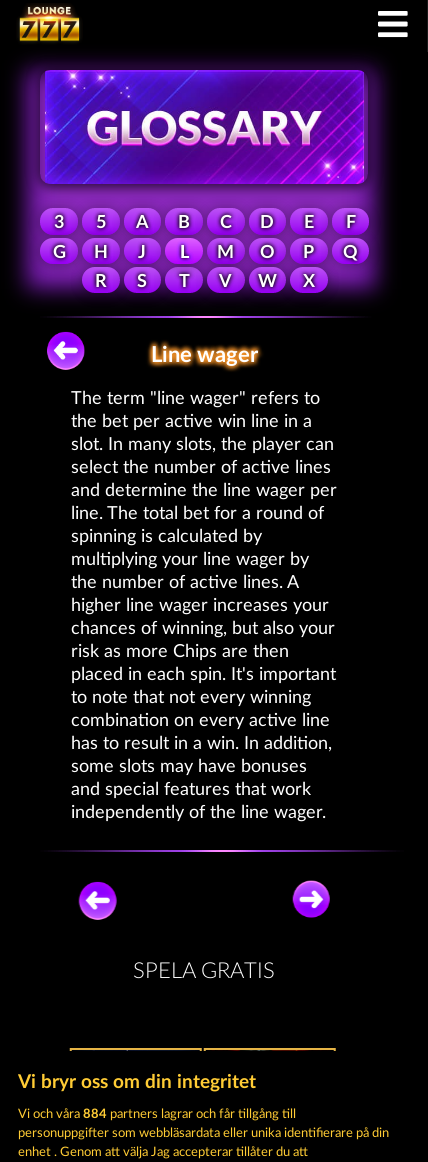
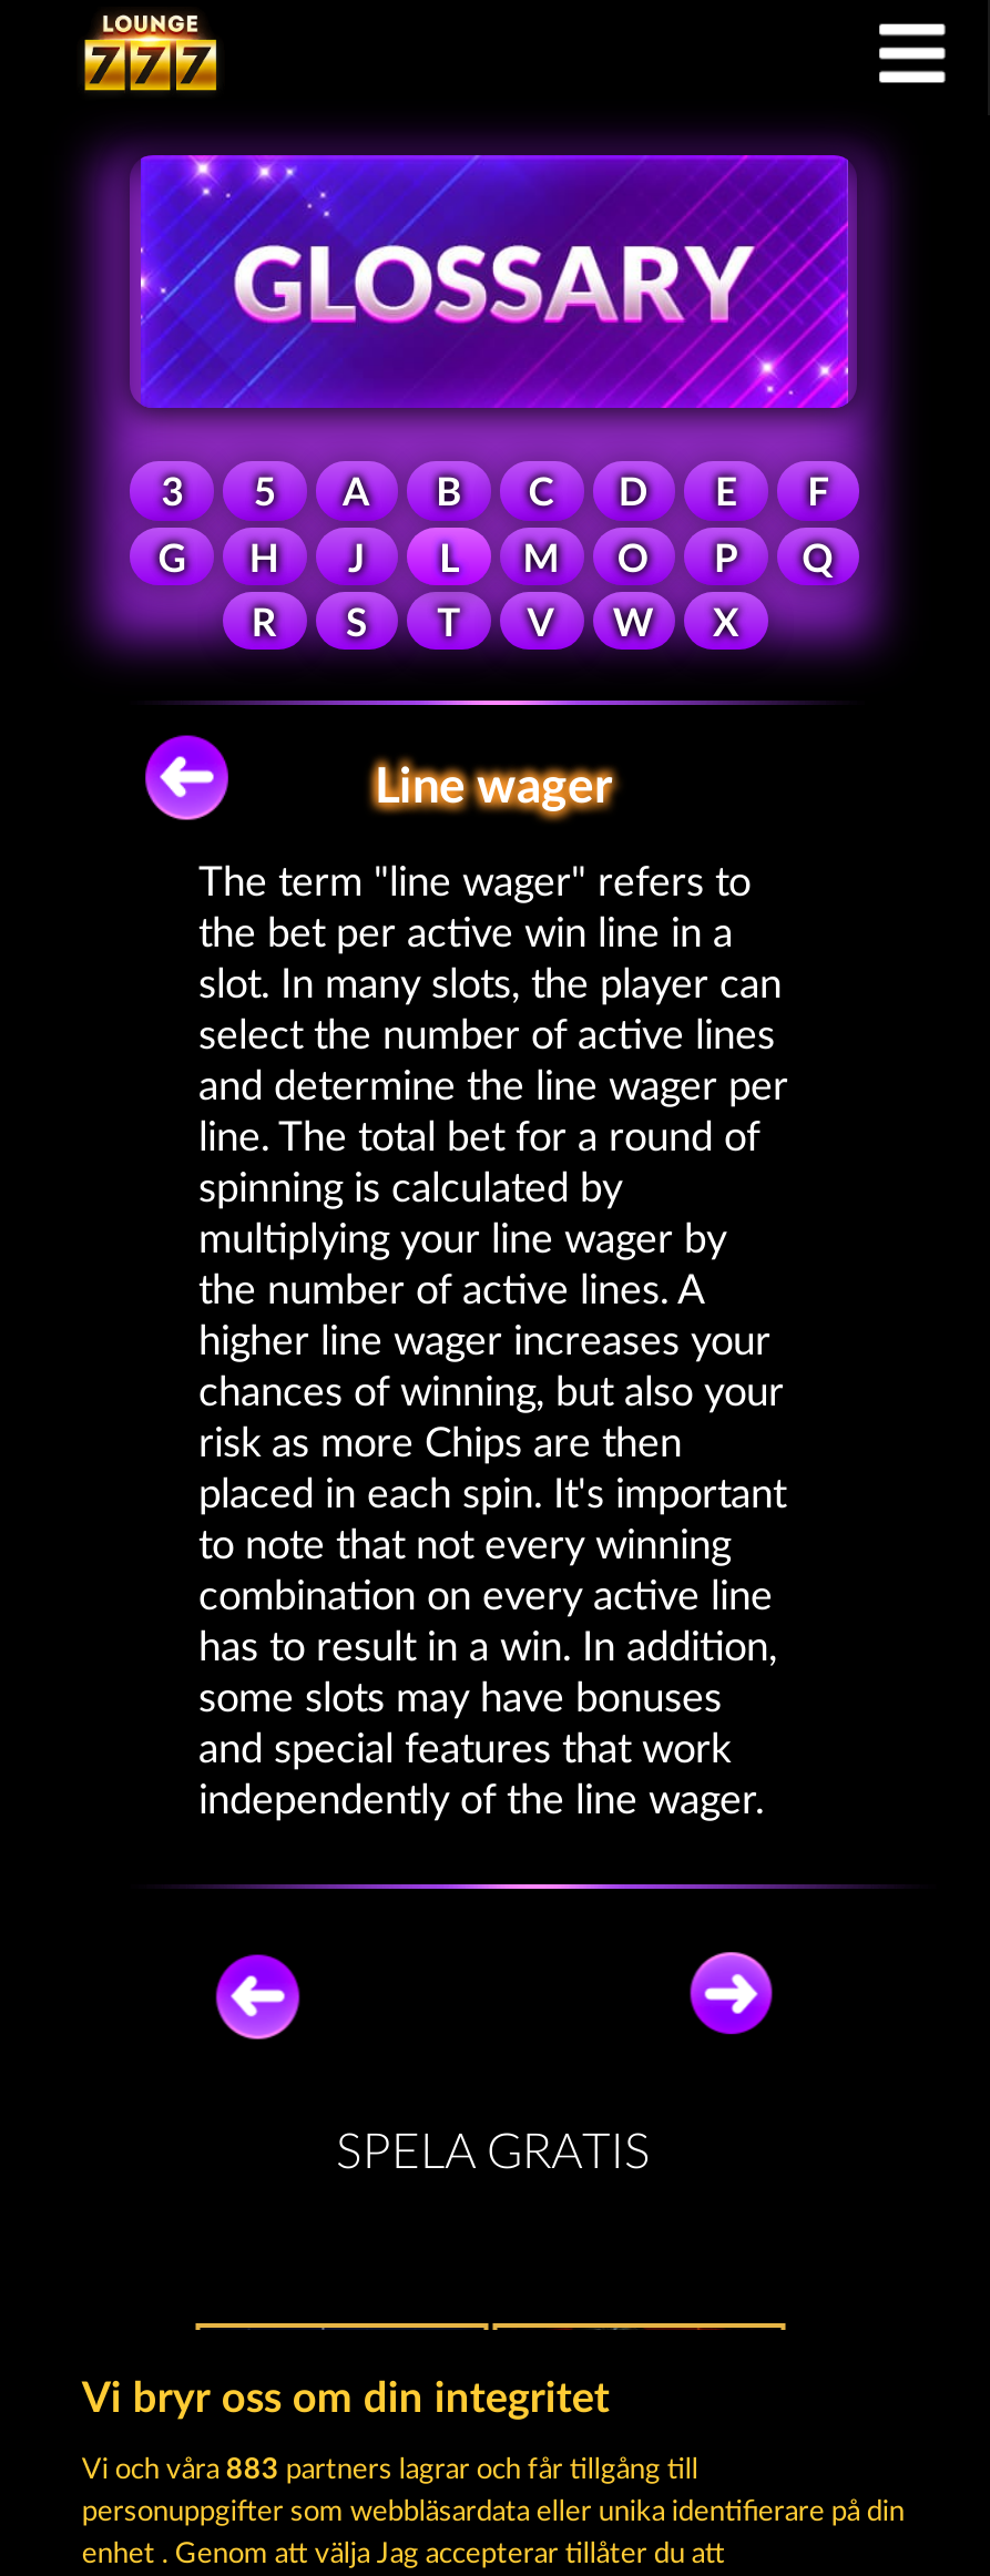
[18,1108,296,1121] Vi och våra 884 partners lagrar och får tillgång till -> [82,2456,698,2485] Vi och våra 883 partners lagrar och får tillgång till

